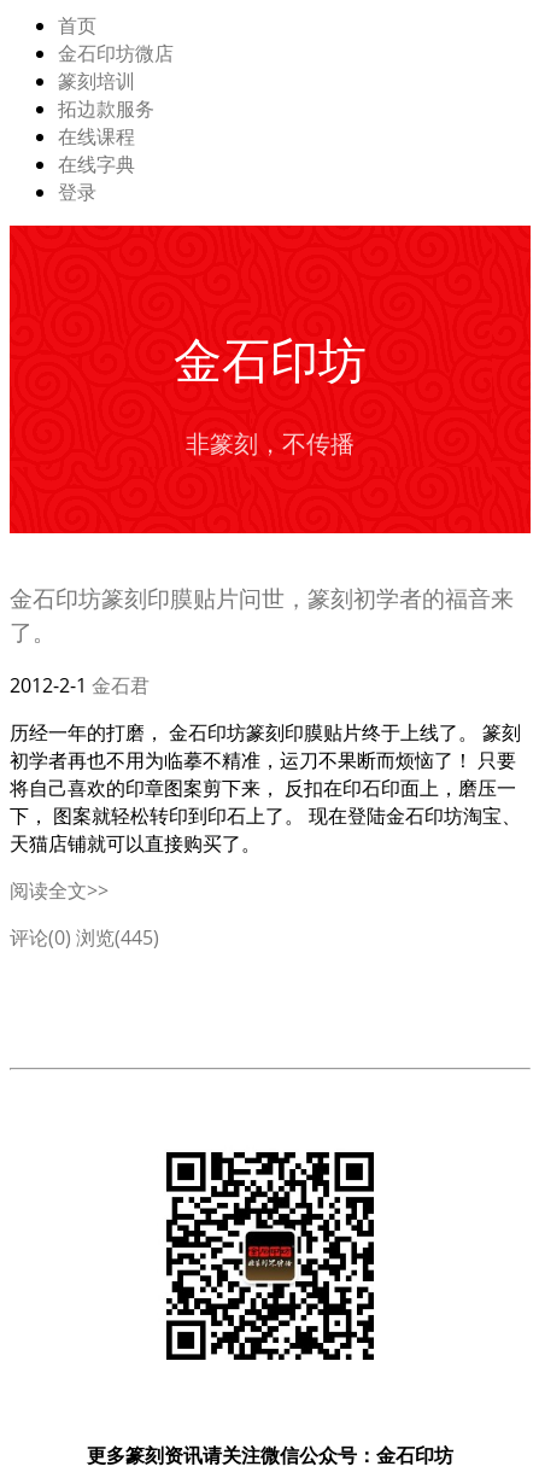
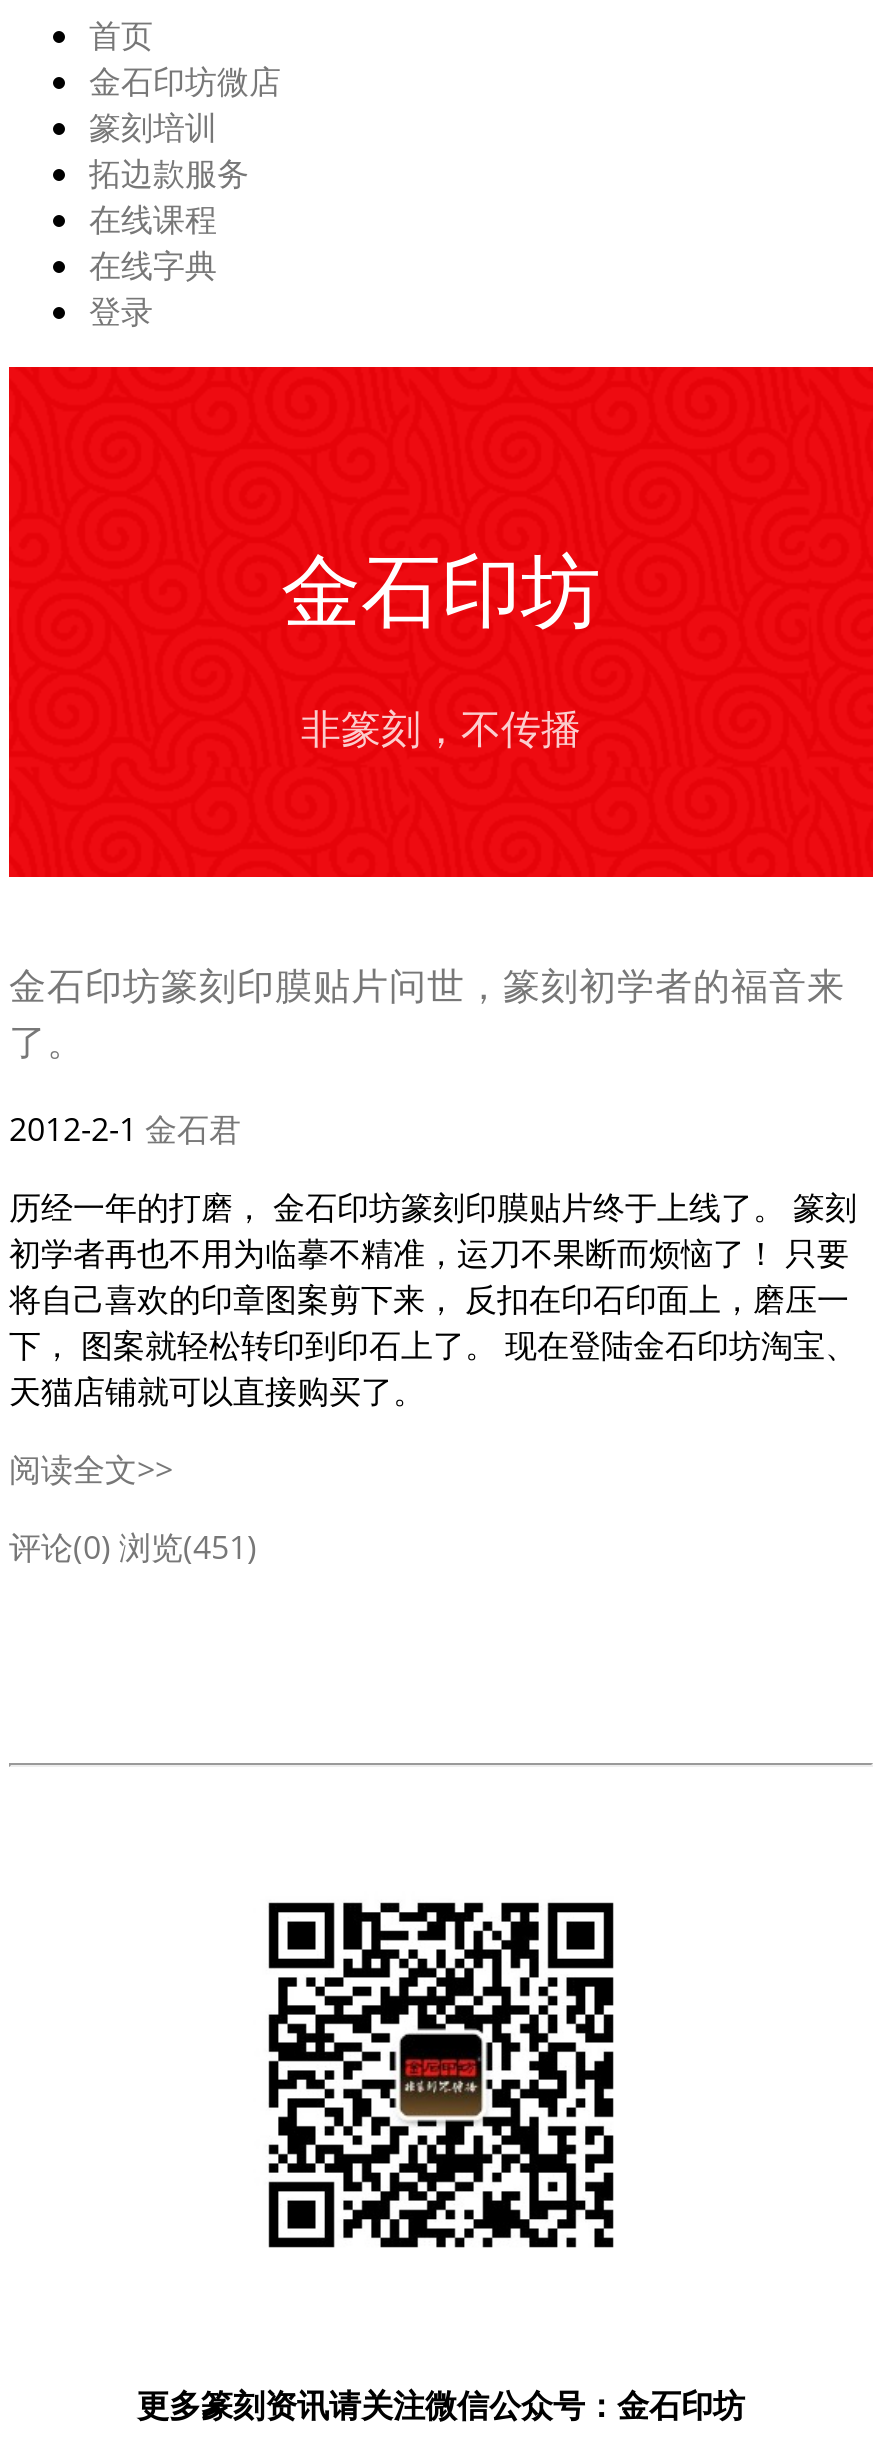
[10,924,159,950] 评论(0) 浏览(445) -> [9,1524,257,1568] 评论(0) 浏览(451)

